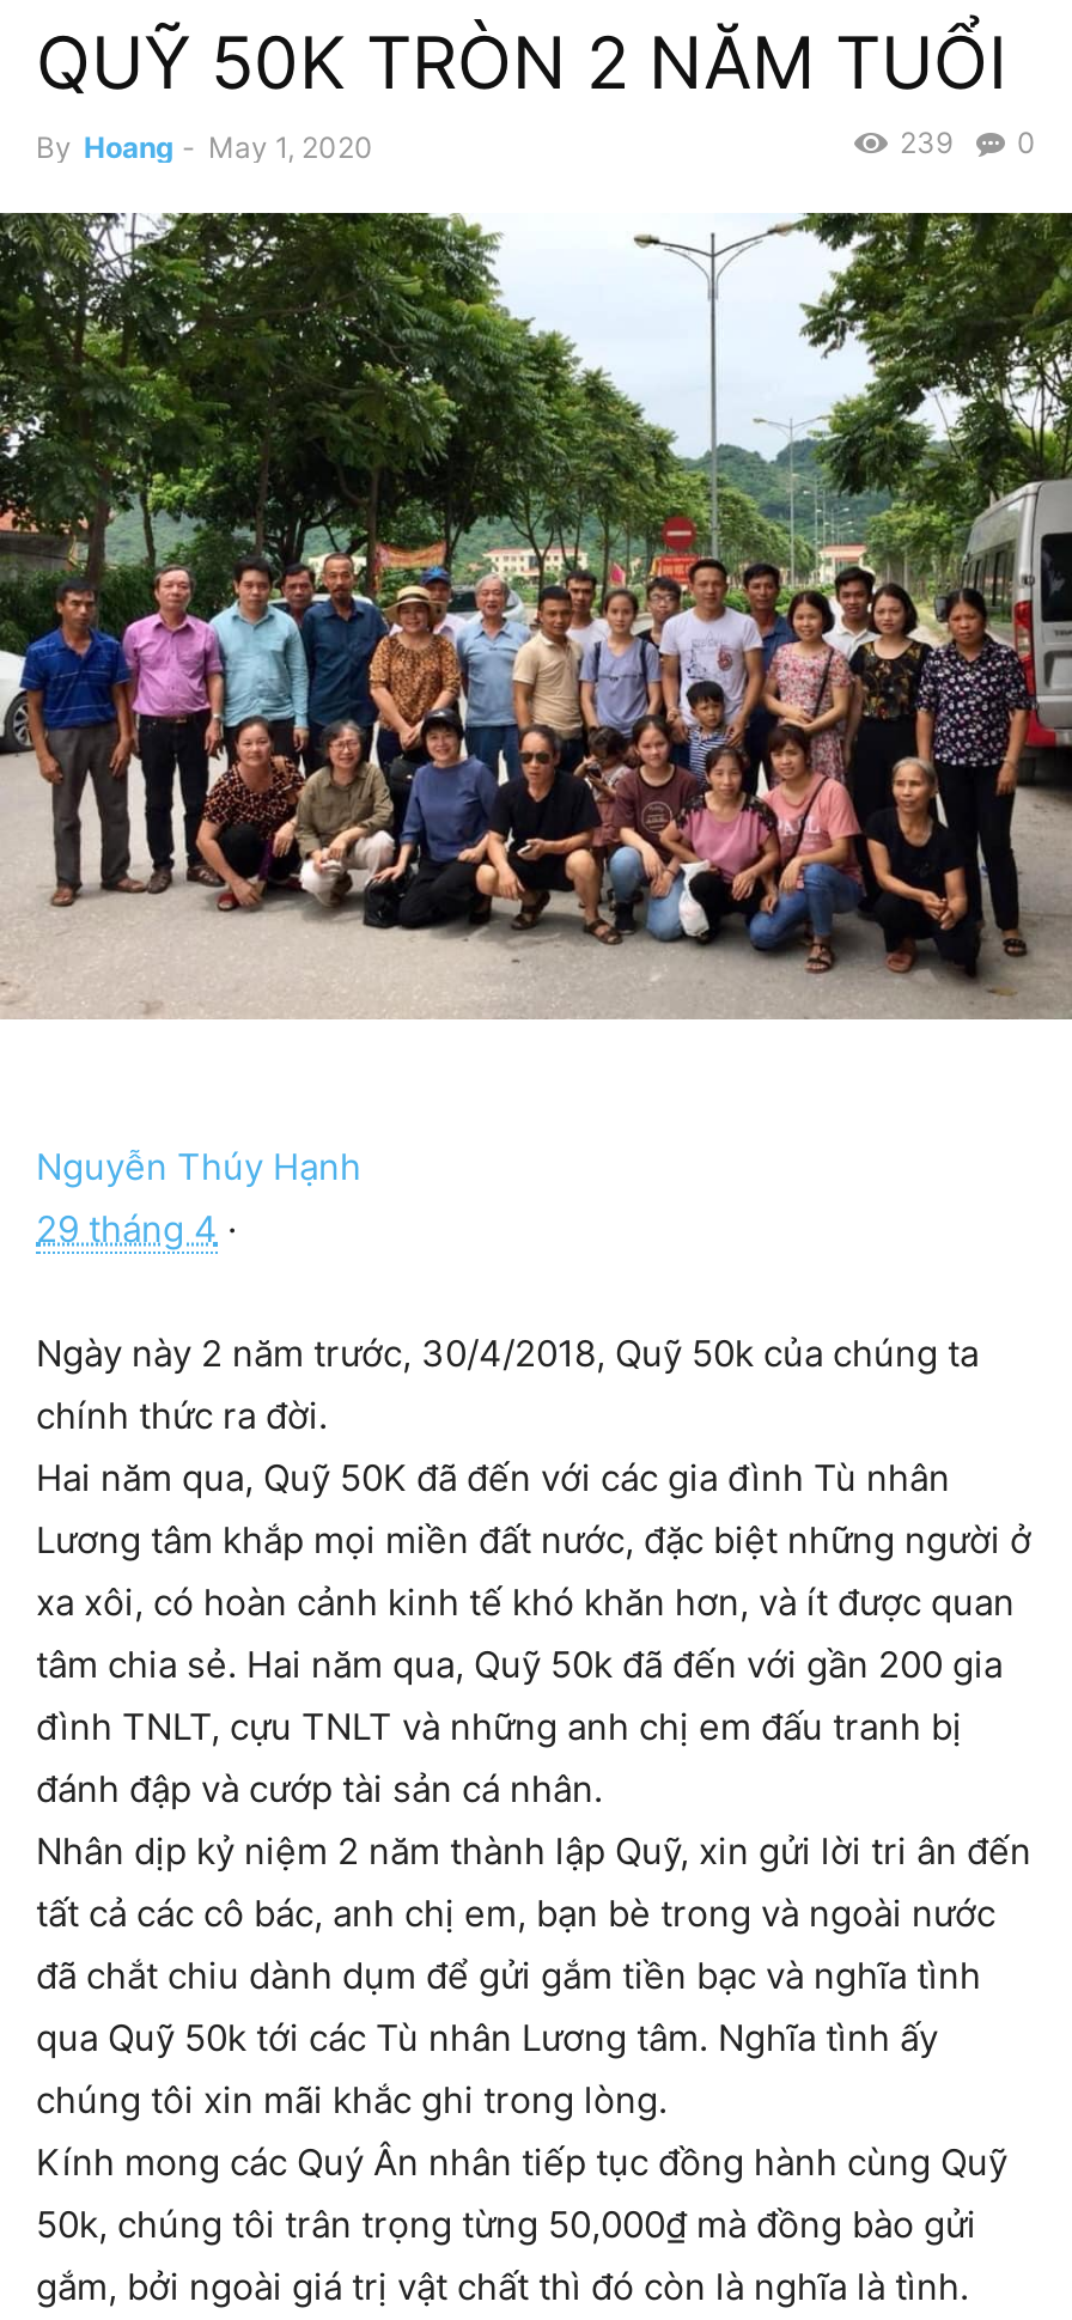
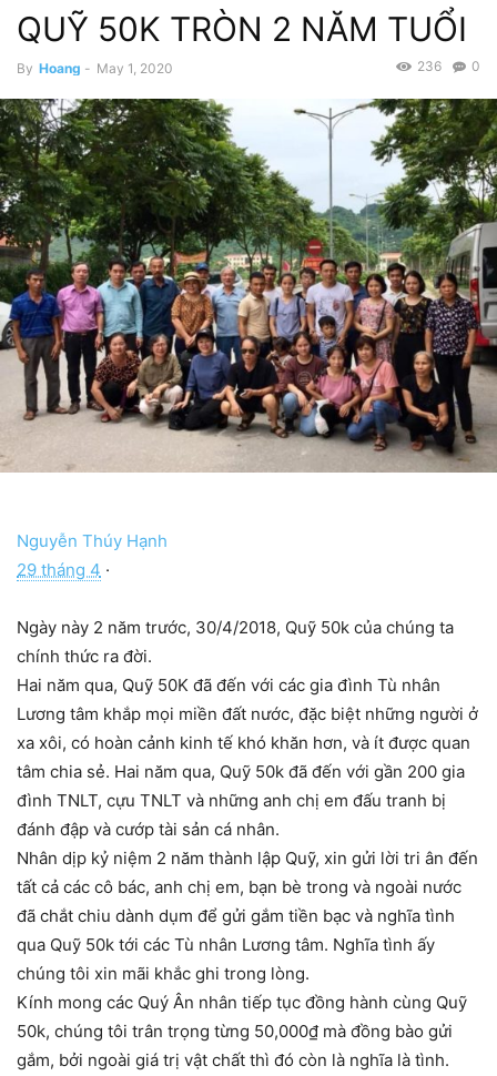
[900,124,1036,160] 239 0 -> [417,58,480,74] 236 0

